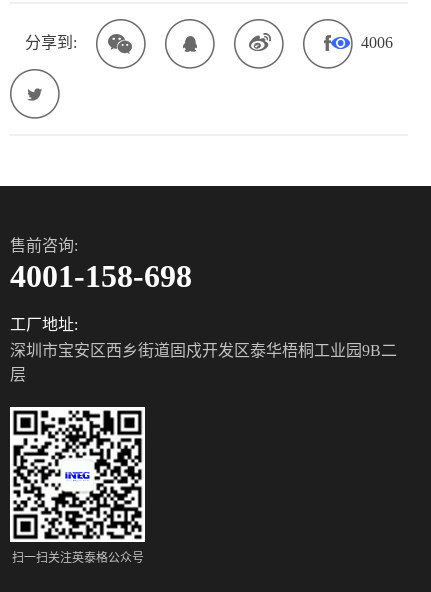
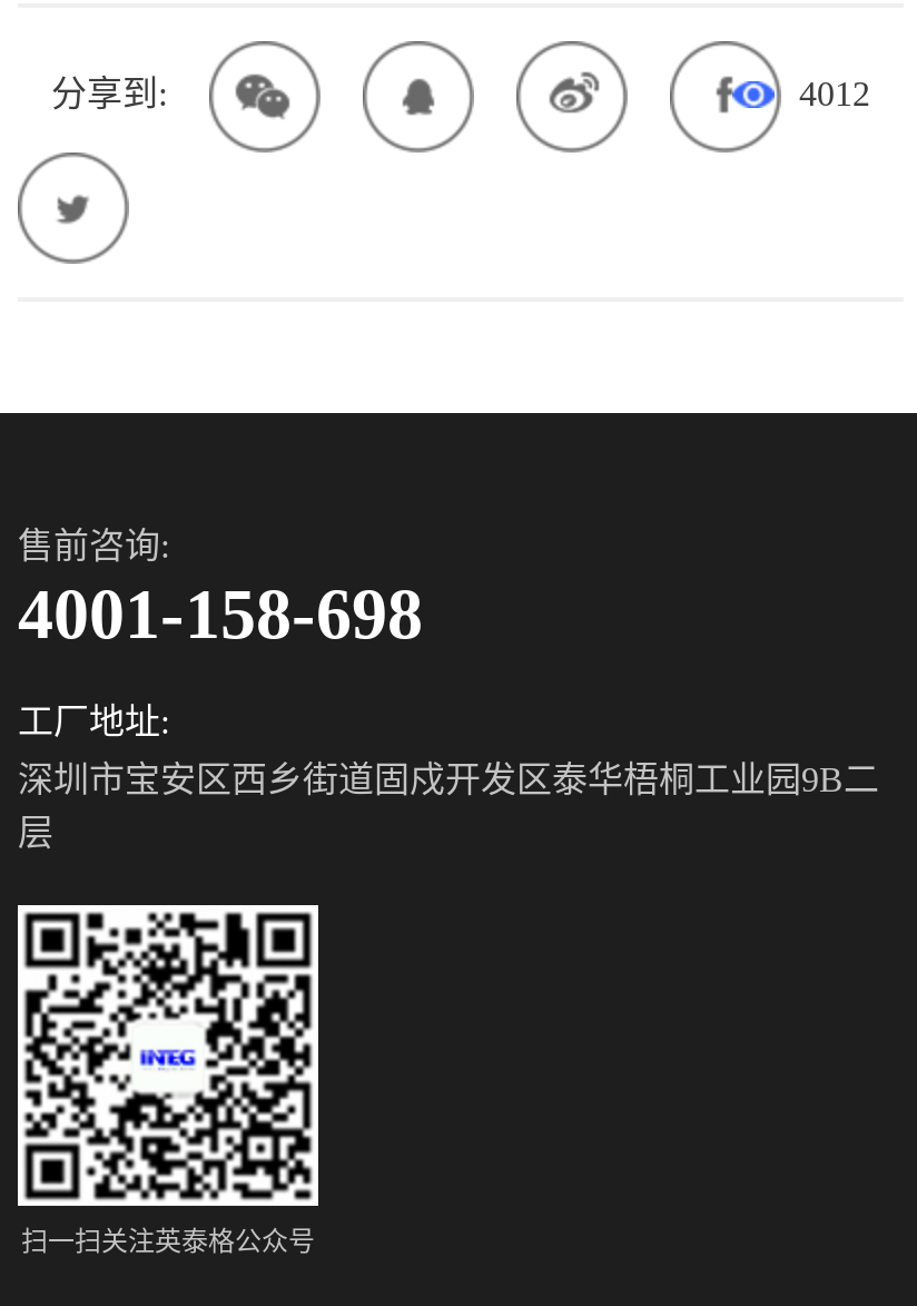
[361,34,393,51] 4006 -> [799,75,870,113] 4012

